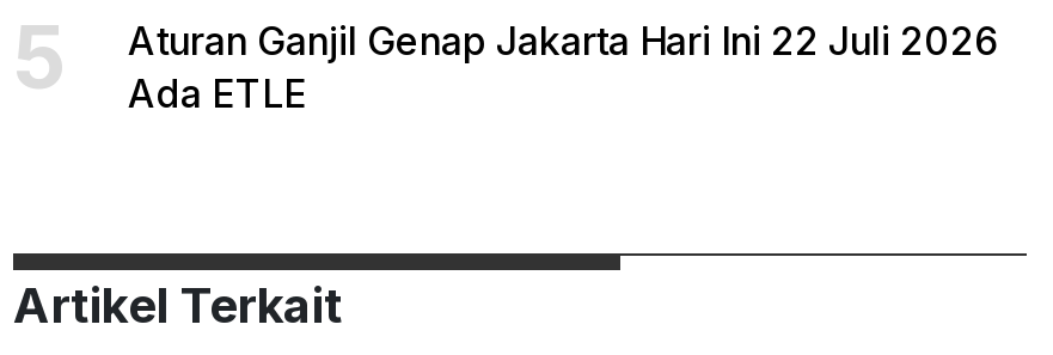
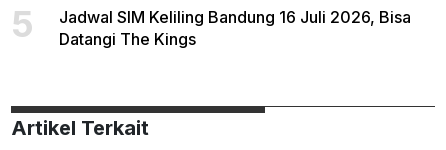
[128,18,998,118] Aturan Ganjil Genap Jakarta Hari Ini 22 Juli 2026 | Ada ETLE -> [59,7,411,49] Jadwal SIM Keliling Bandung 16 Juli 2026, Bisa | Datangi The Kings

